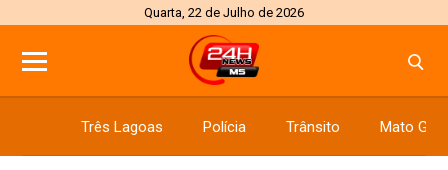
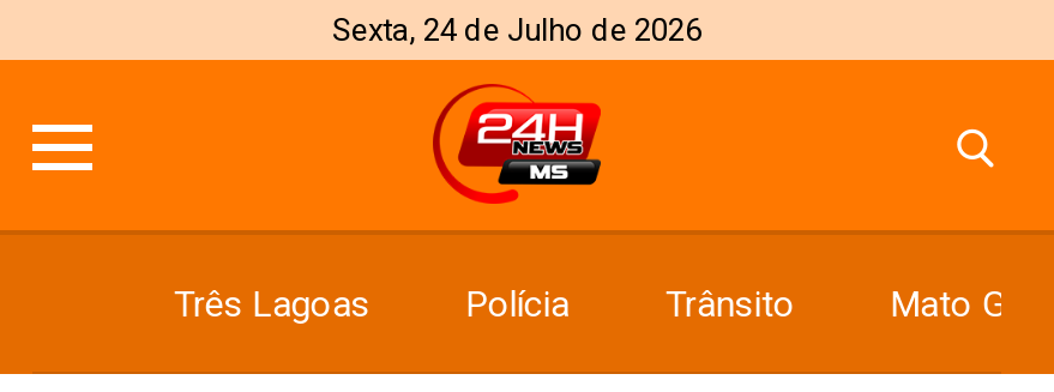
[144,5,304,20] Quarta, 22 de Julho de 2026 -> [332,12,701,48] Sexta, 24 de Julho de 2026

